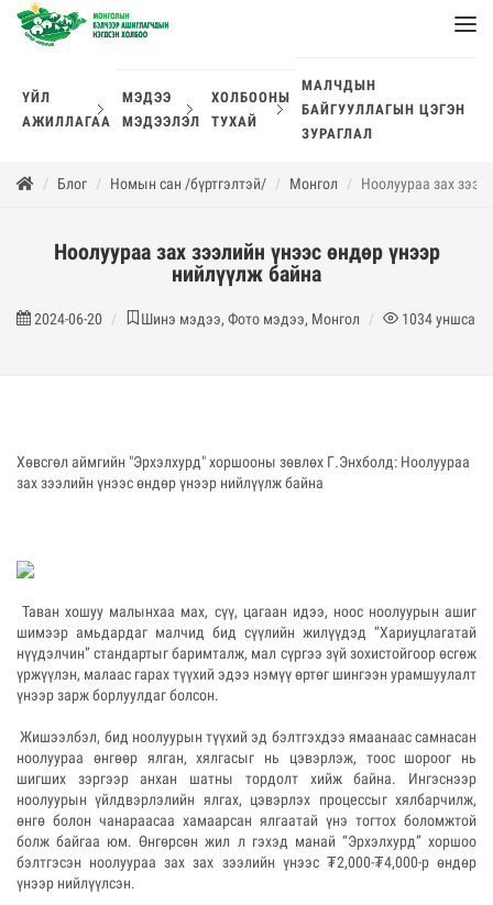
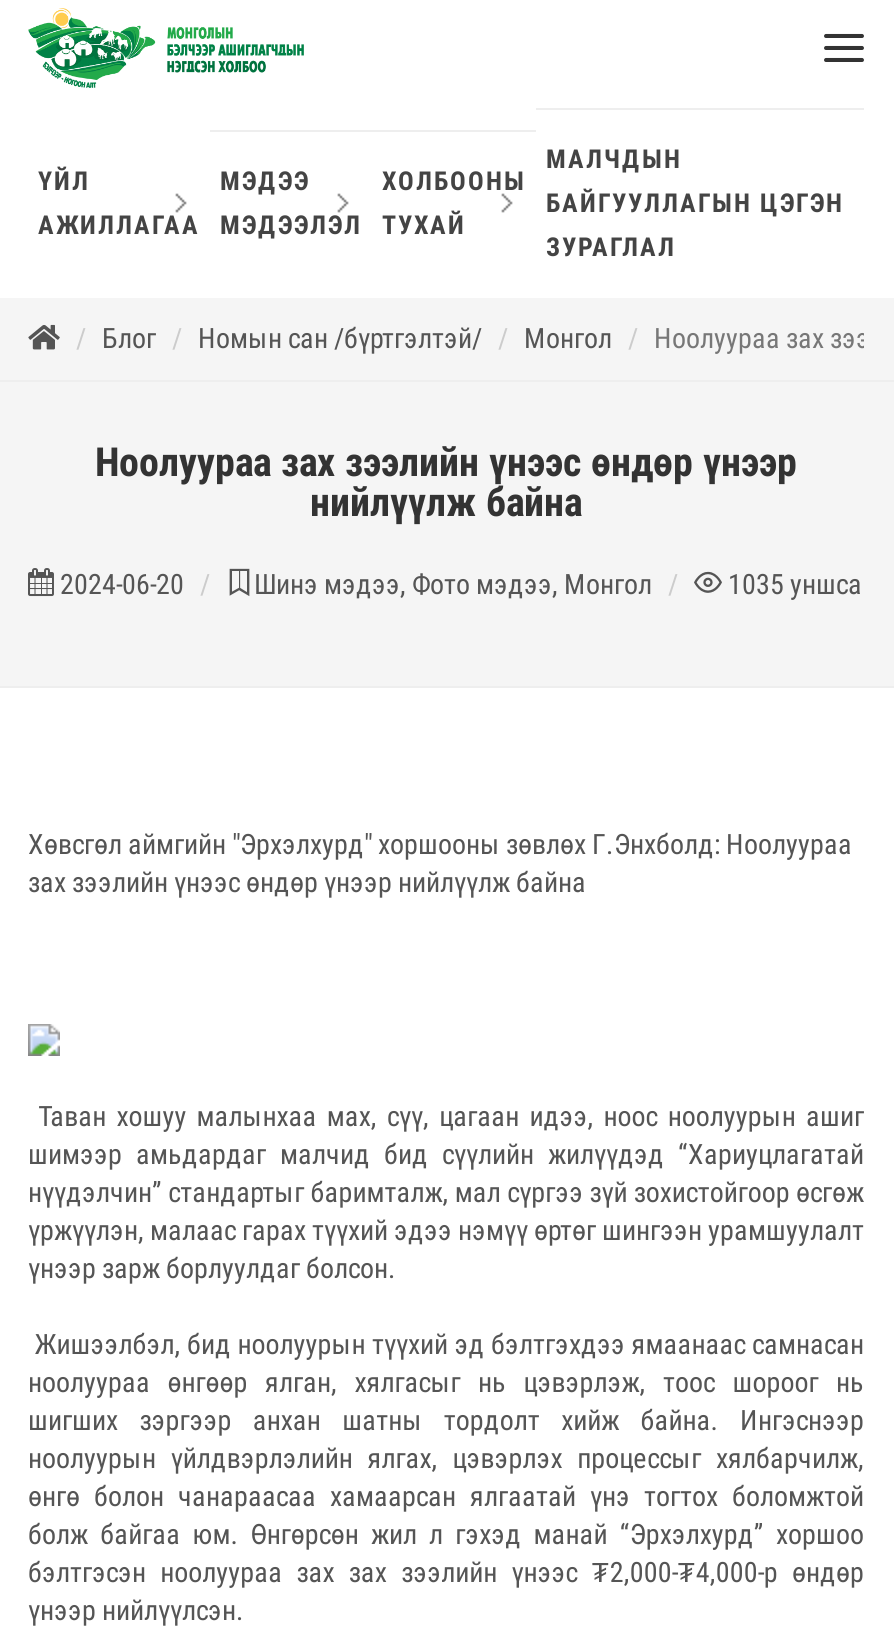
[398,310,483,328] 1034 уншсан -> [722,568,876,600] 1035 уншсан

